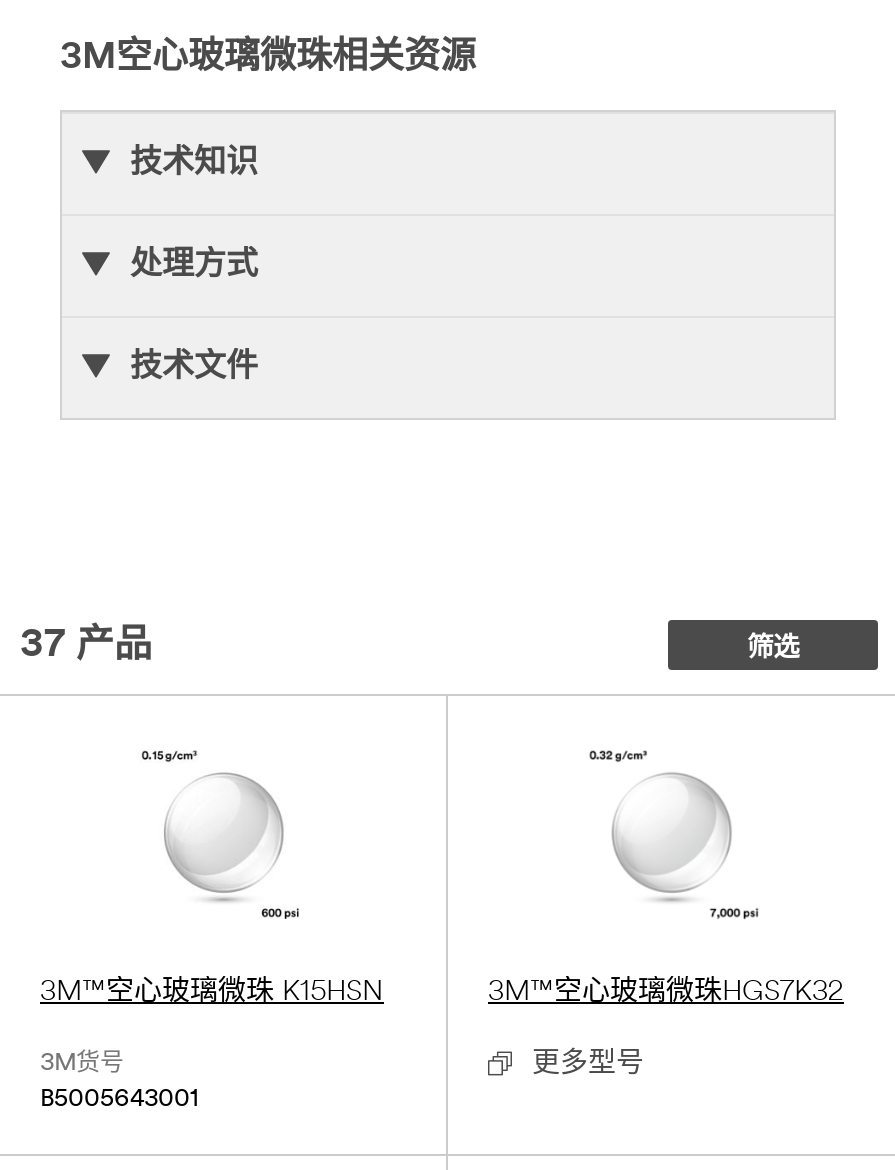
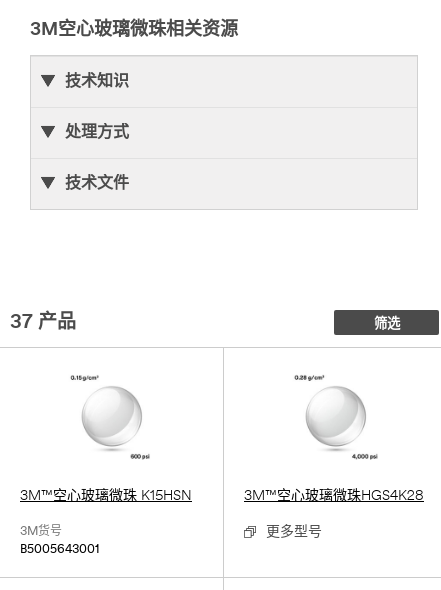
[488,977,844,1007] 3M™空心玻璃微珠HGS7K32 -> [244,489,424,504] 3M™空心玻璃微珠HGS4K28

